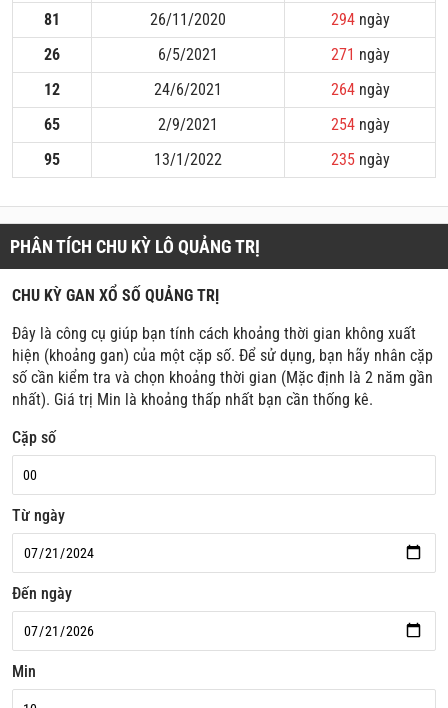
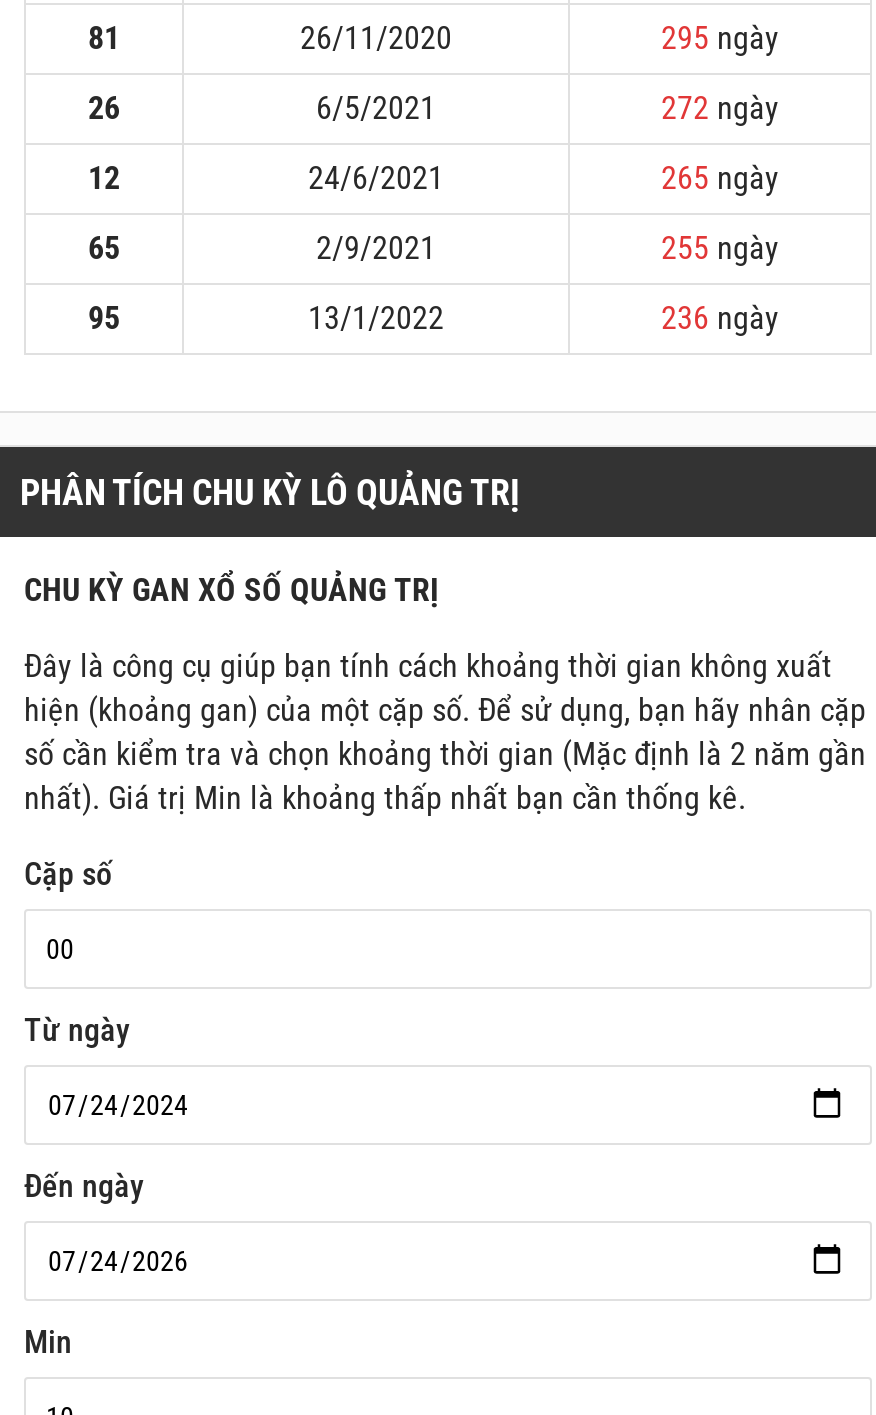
[330,10,389,29] 294 ngày -> [661,19,779,57] 295 ngày
[330,45,389,64] 271 ngày -> [661,89,779,127] 272 ngày
[330,80,389,99] 264 ngày -> [661,159,779,197] 265 ngày
[330,115,389,134] 254 ngày -> [661,229,779,267] 255 ngày
[330,150,389,169] 235 ngày -> [661,299,779,337] 236 ngày

